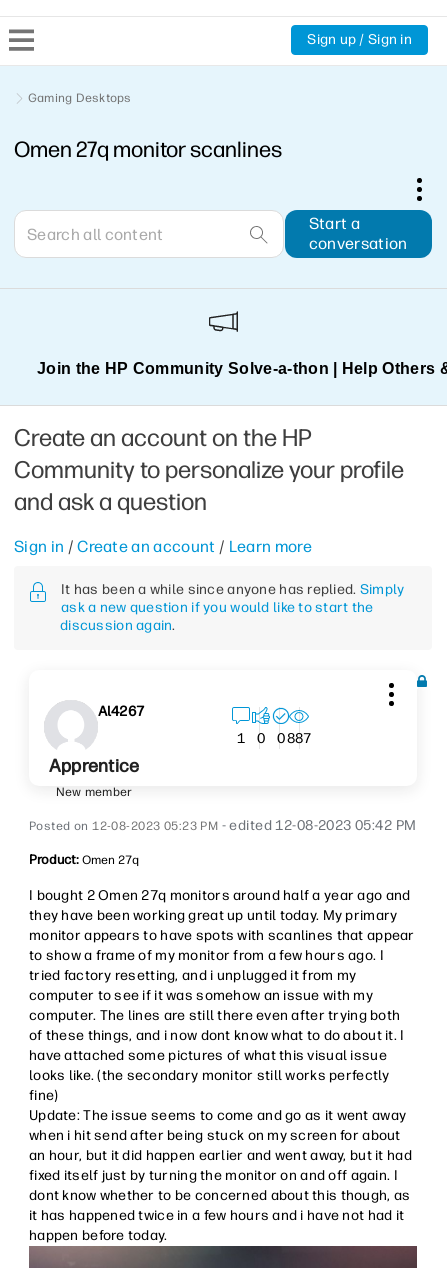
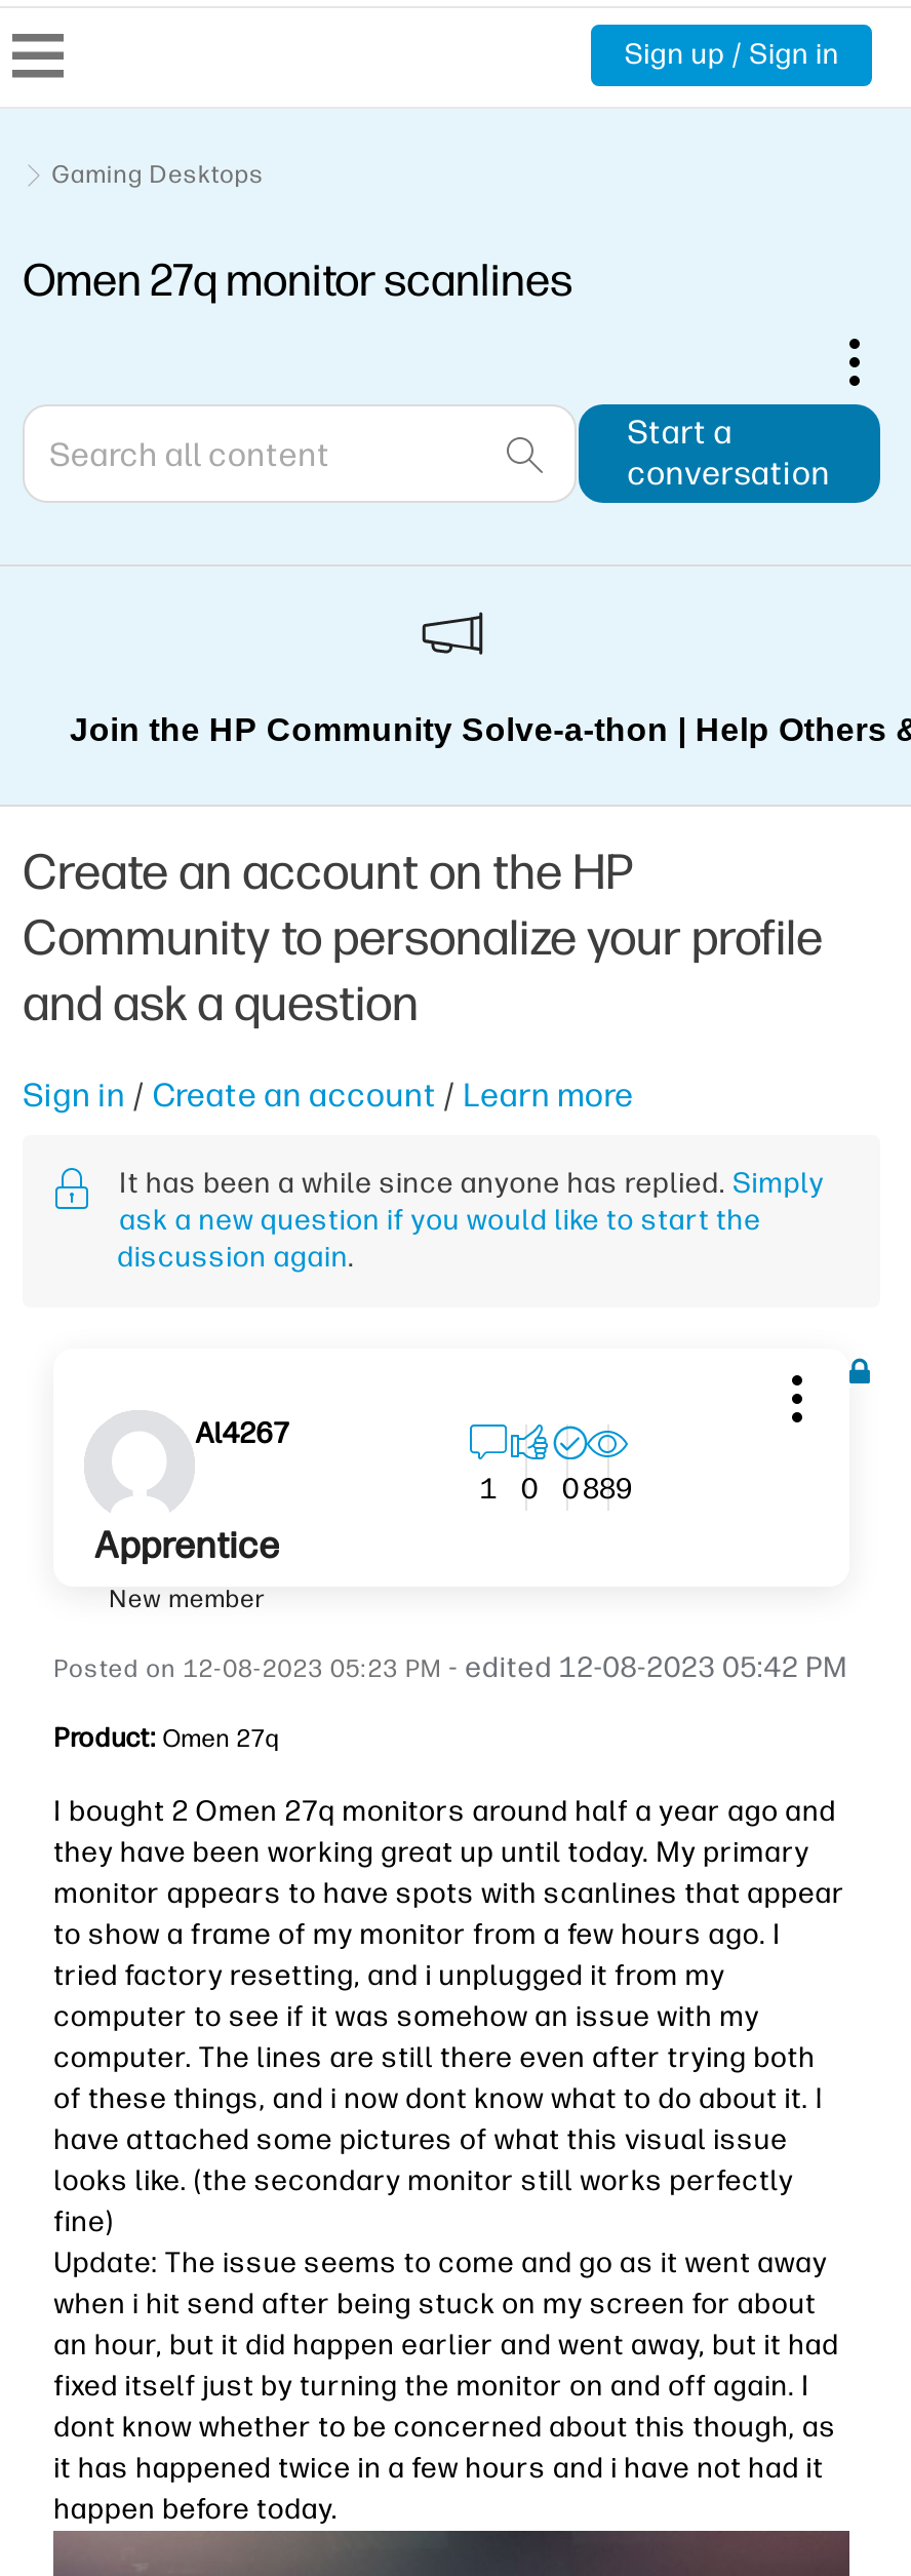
[237,729,311,747] 1 0 0 887 -> [480,1471,632,1507] 1 0 0 889

